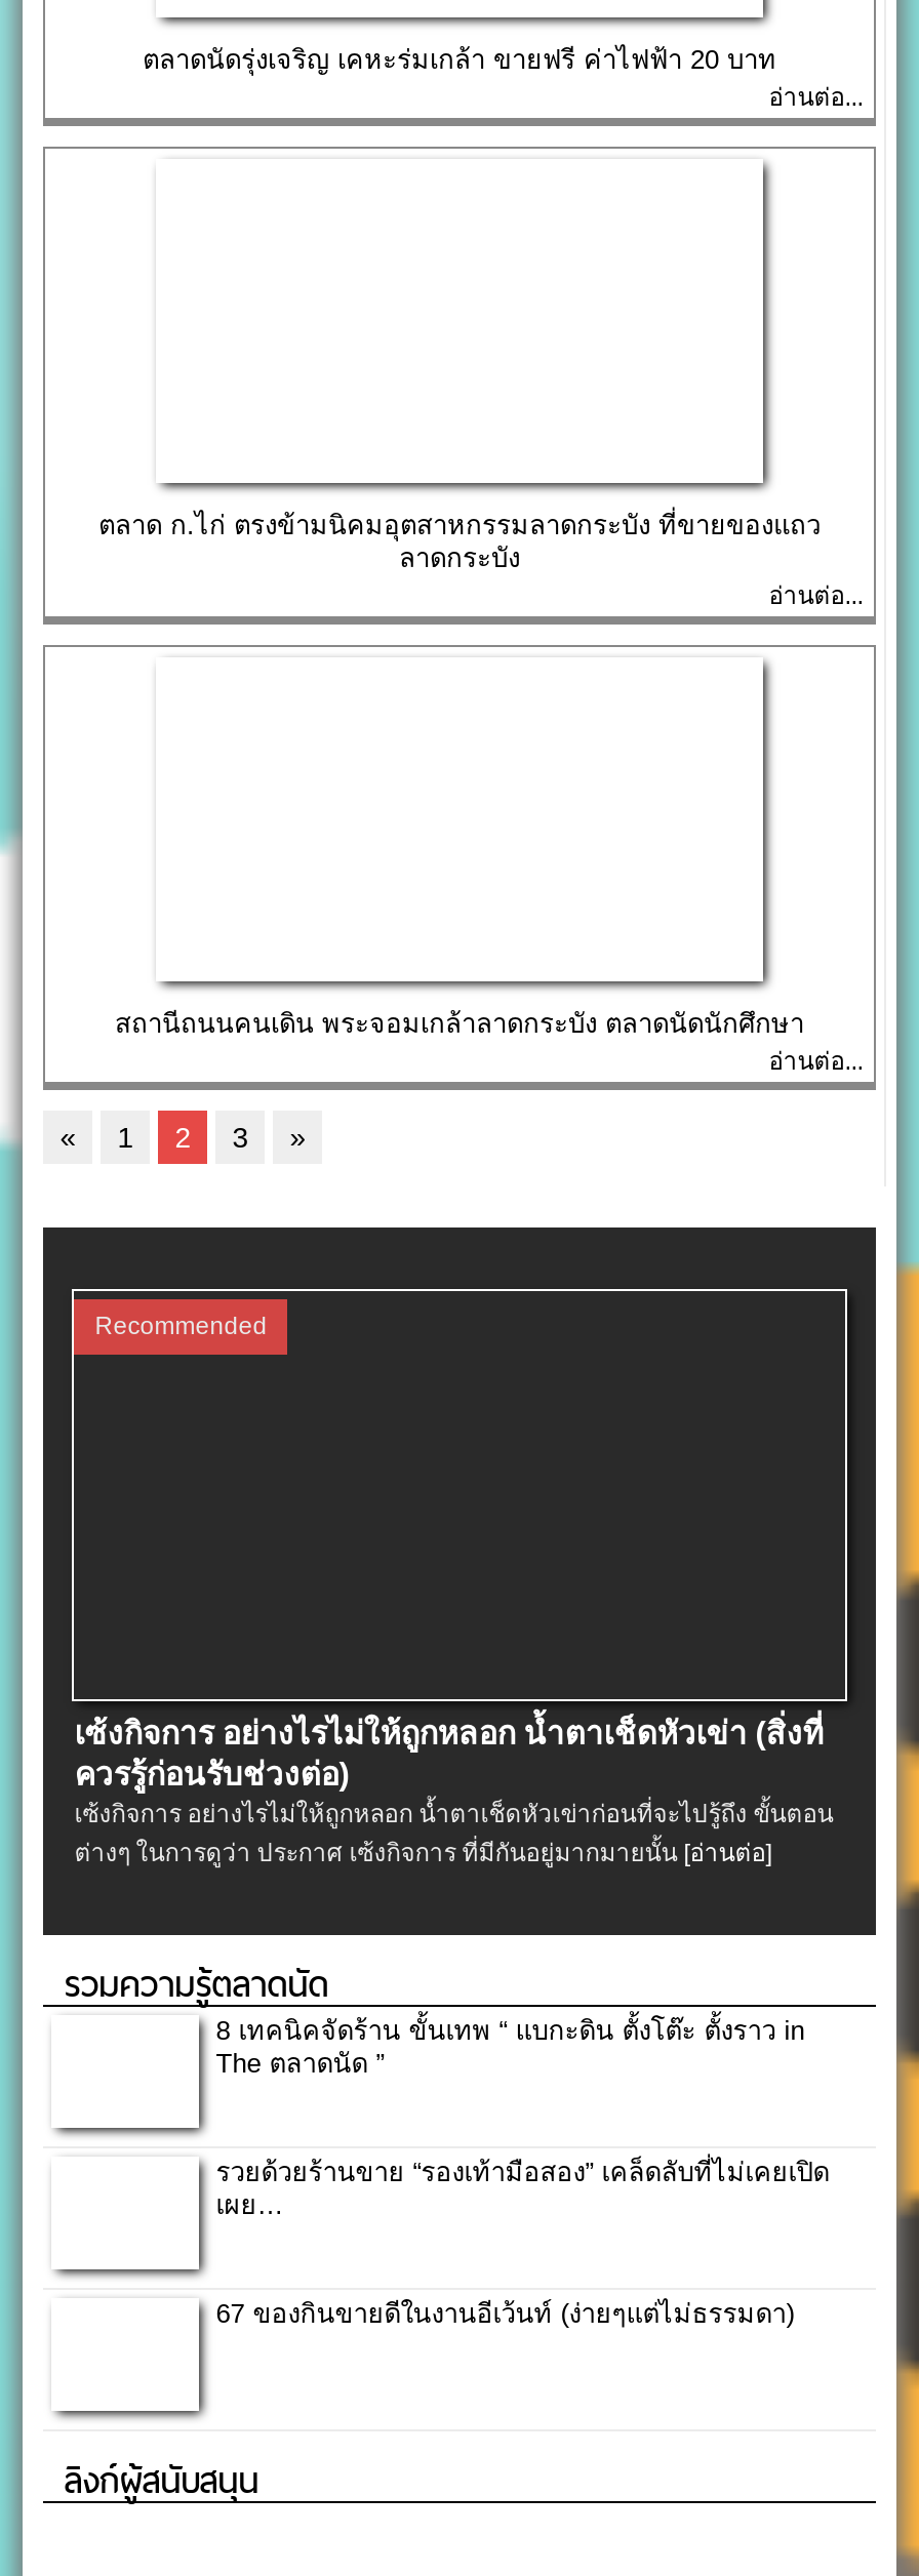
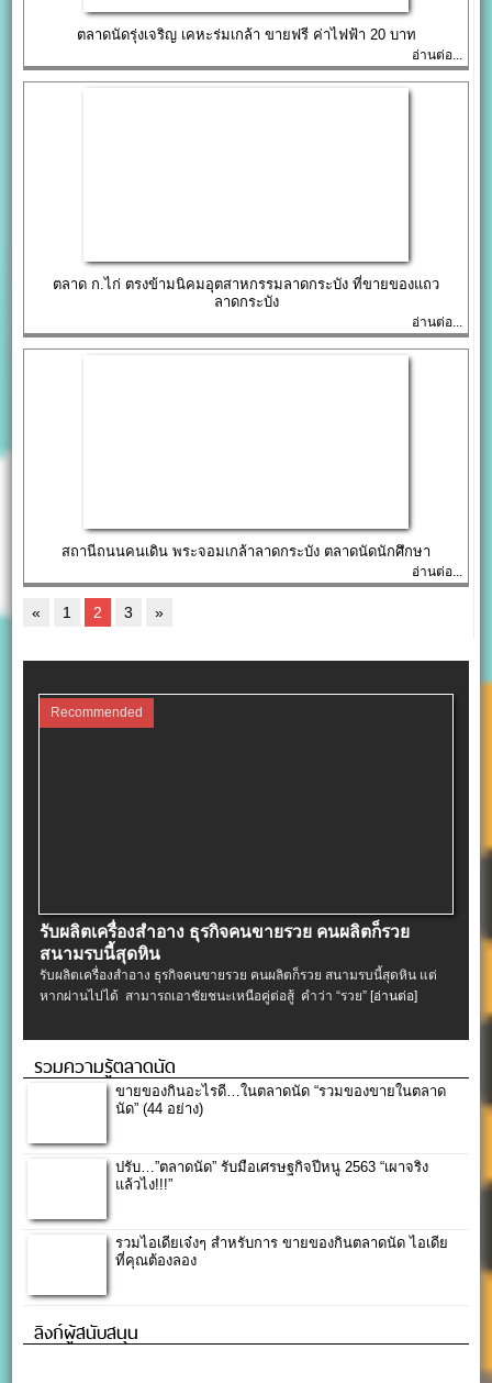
[74,1717,833,1868] เซ้งกิจการ อย่างไรไม่ให้ถูกหลอก น้ำตาเช็ดหัวเข่า (สิ่งที่ | ควรรู้ก่อนรับช่วงต่อ) | เซ้งกิจการ อย่างไรไม่ให้ถูกหลอก น้ำตาเช็ดหัวเข่าก่อนที่จะไปรู้ถึง ขั้นตอน | ต่างๆ ในการดูว่า ประกาศ เซ้งกิจการ ที่มีกันอยู่มากมายนั้น[อ่านต่อ] -> [40,922,437,1004] รับผลิตเครื่องสําอาง ธุรกิจคนขายรวย คนผลิตก็รวย | สนามรบนี้สุดหิน | รับผลิตเครื่องสําอาง ธุรกิจคนขายรวย คนผลิตก็รวย สนามรบนี้สุดหิน แต่ | หากผ่านไปได้ สามารถเอาชัยชนะเหนือคู่ต่อสู้ คำว่า “รวย” [อ่านต่อ]
[216,2016,805,2080] 8 เทคนิคจัดร้าน ขั้นเทพ “ แบกะดิน ตั้งโต๊ะ ตั้งราว in | The ตลาดนัด ” -> [116,1083,446,1117] ขายของกินอะไรดี…ในตลาดนัด “รวมของขายในตลาด | นัด” (44 อย่าง)
[216,2158,829,2221] รวยด้วยร้านขาย “รองเท้ามือสอง” เคล็ดลับที่ไม่เคยเปิด | เผย… -> [116,1159,429,1193] ปรับ…”ตลาดนัด” รับมือเศรษฐกิจปีหนู 2563 “เผาจริง | แล้วไง!!!”
[216,2299,794,2330] 67 ของกินขายดีในงานอีเว้นท์ (ง่ายๆแต่ไม่ธรรมดา) -> [116,1235,448,1269] รวมไอเดียเจ๋งๆ สำหรับการ ขายของกินตลาดนัด ไอเดีย | ที่คุณต้องลอง

